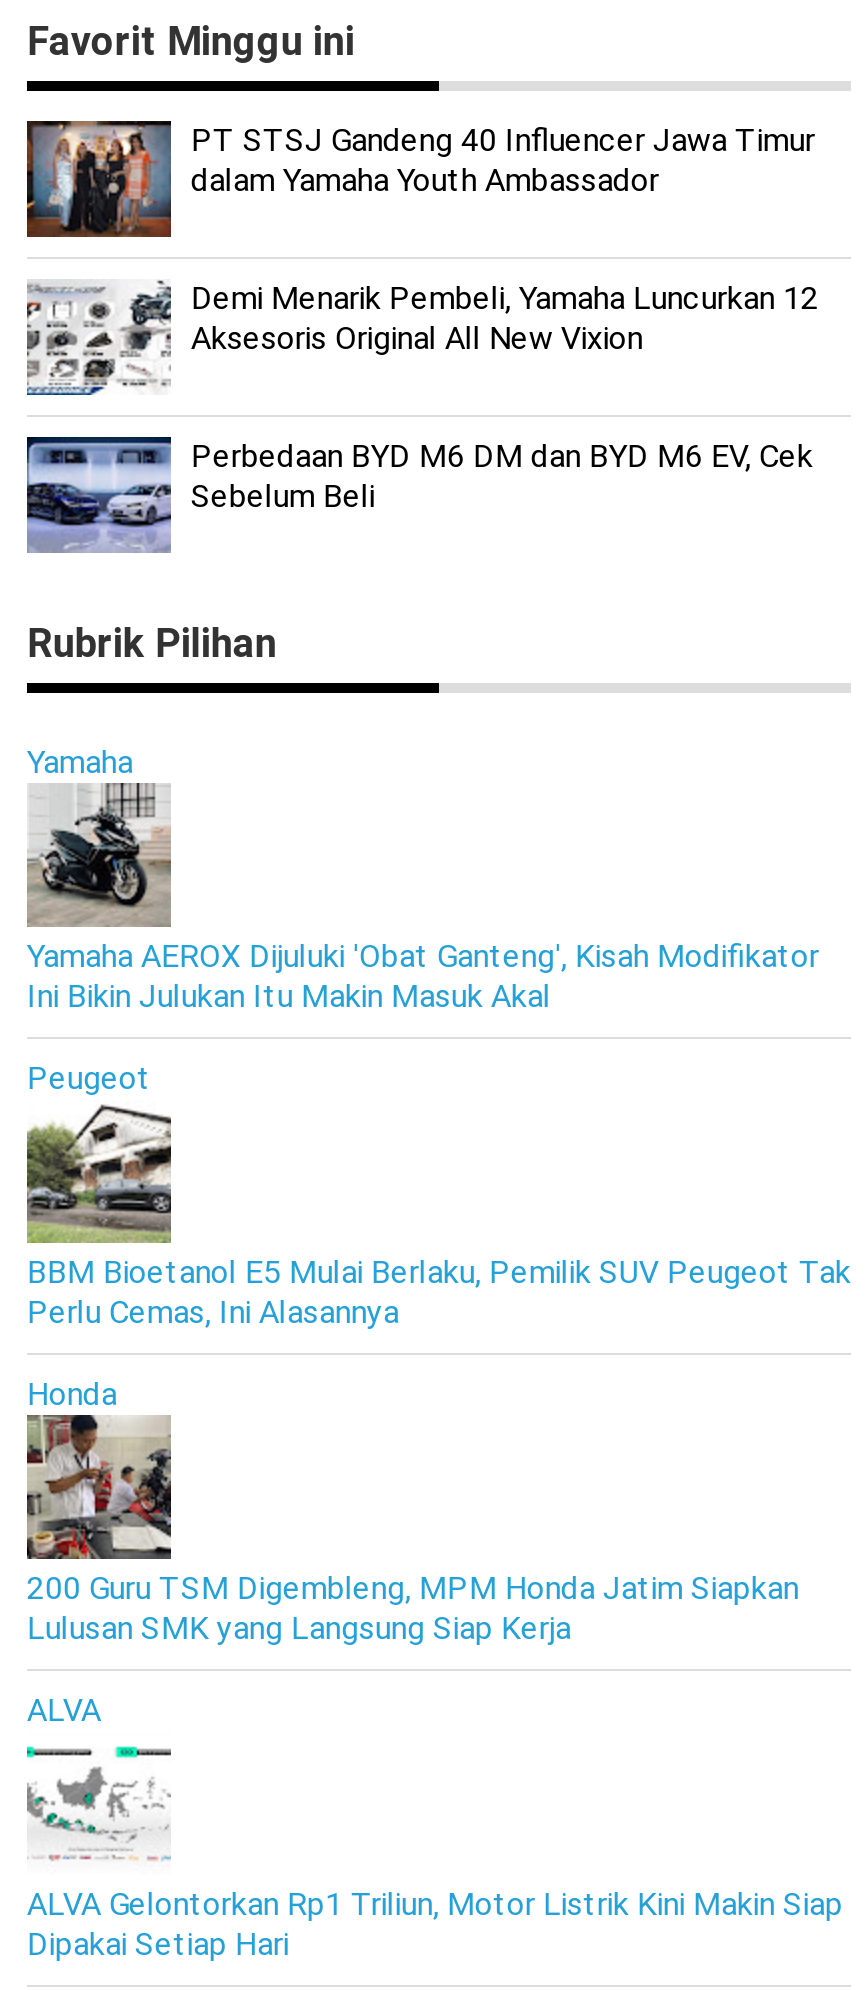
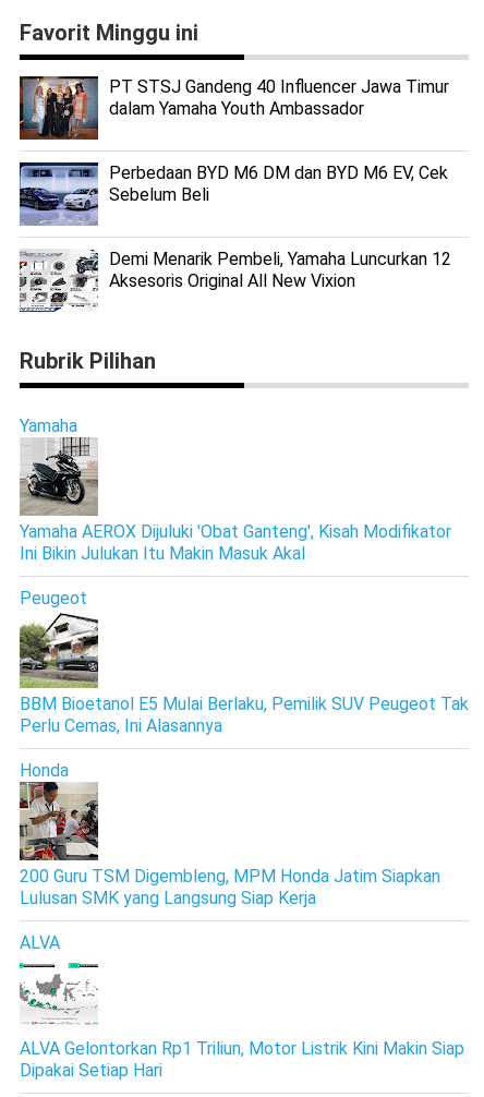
moved [27,279,819,395] -> [19,248,451,312]: [image] | Demi Menarik Pembeli, Yamaha Luncurkan 12 | Aksesoris Original All New Vixion
moved [23,437,813,555] -> [17,162,448,227]: [image] | Perbedaan BYD M6 DM dan BYD M6 EV, Cek | Sebelum Beli

